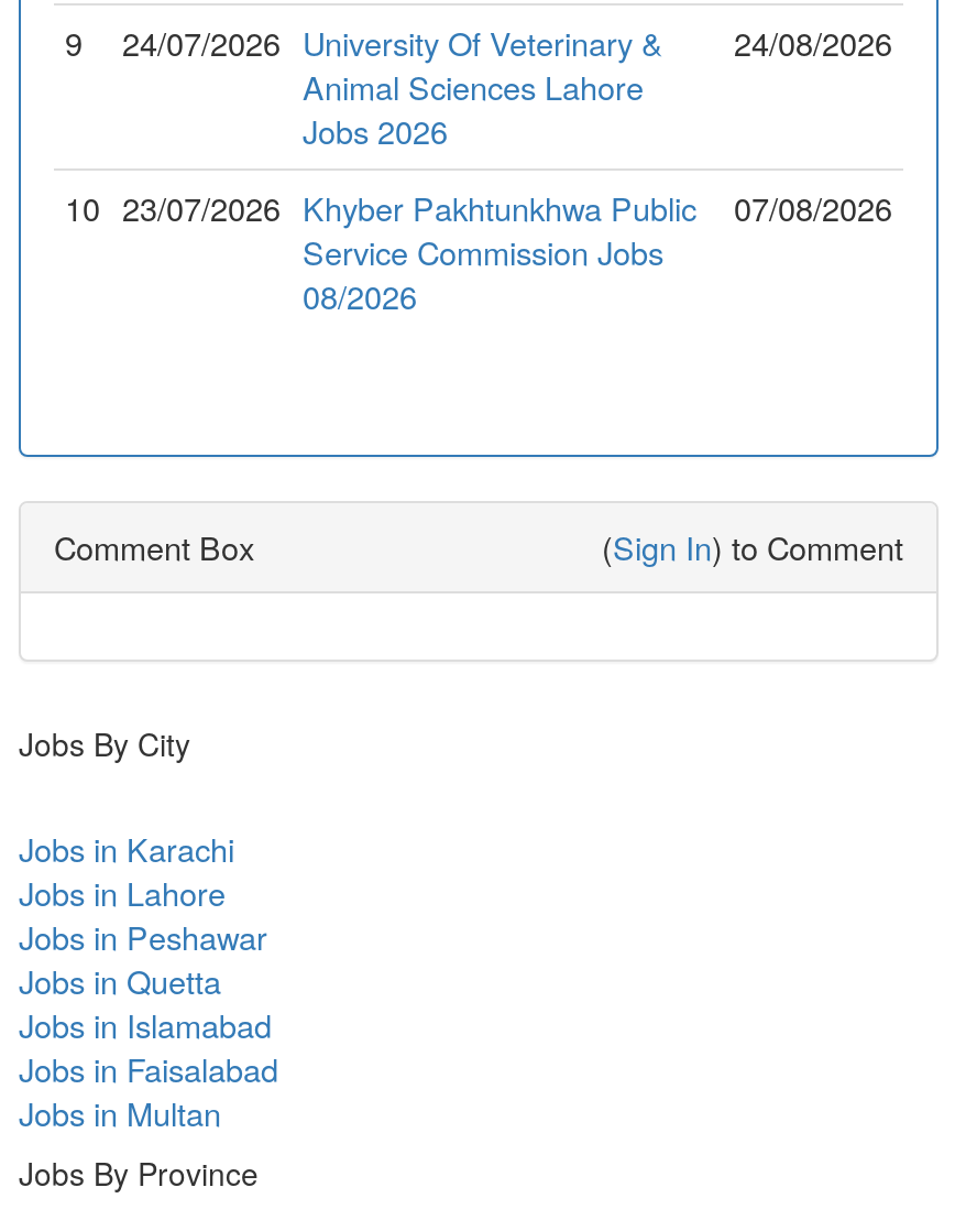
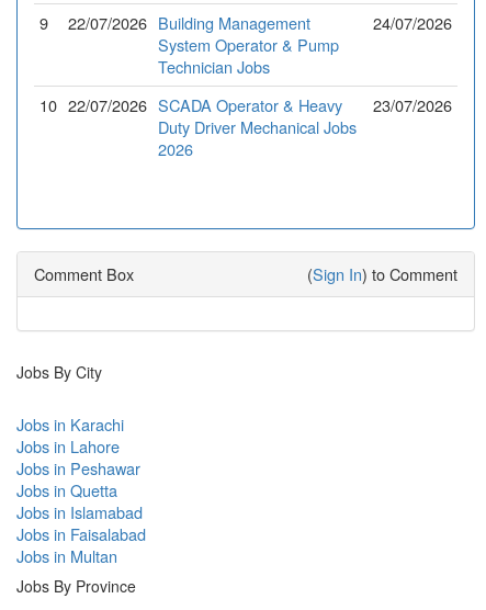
[122,18,663,152] 24/07/2026 University Of Veterinary & | Animal Sciences Lahore | Jobs 2026 -> [68,11,339,77] 22/07/2026 Building Management | System Operator & Pump | Technician Jobs
[734,18,892,64] 24/08/2026 -> [373,11,452,34] 24/07/2026
[65,183,696,317] 10 23/07/2026 Khyber Pakhtunkhwa Public | Service Commission Jobs | 08/2026 -> [39,93,357,160] 10 22/07/2026 SCADA Operator & Heavy | Duty Driver Mechanical Jobs | 2026
[734,183,892,229] 07/08/2026 -> [373,93,452,116] 23/07/2026

